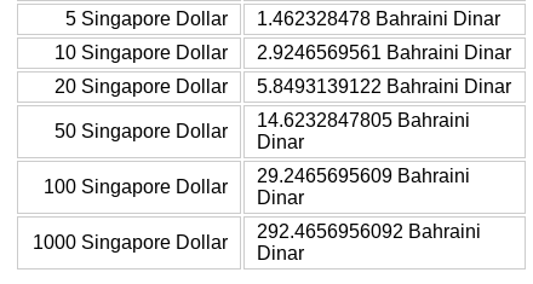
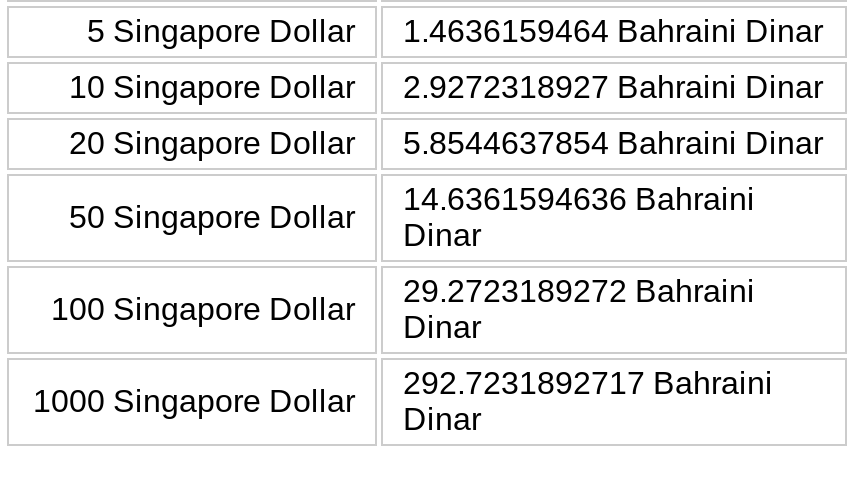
[257,8,500,29] 1.462328478 Bahraini Dinar -> [403,13,823,47] 1.4636159464 Bahraini Dinar
[257,42,511,62] 2.9246569561 Bahraini Dinar -> [403,69,823,103] 2.9272318927 Bahraini Dinar
[257,76,511,96] 5.8493139122 Bahraini Dinar -> [403,125,823,159] 5.8544637854 Bahraini Dinar
[257,110,470,130] 14.6232847805 Bahraini -> [403,181,755,215] 14.6361594636 Bahraini
[257,165,470,186] 29.2465695609 Bahraini -> [403,273,755,307] 29.2723189272 Bahraini
[257,221,481,241] 292.4656956092 Bahraini -> [403,365,773,399] 292.7231892717 Bahraini

